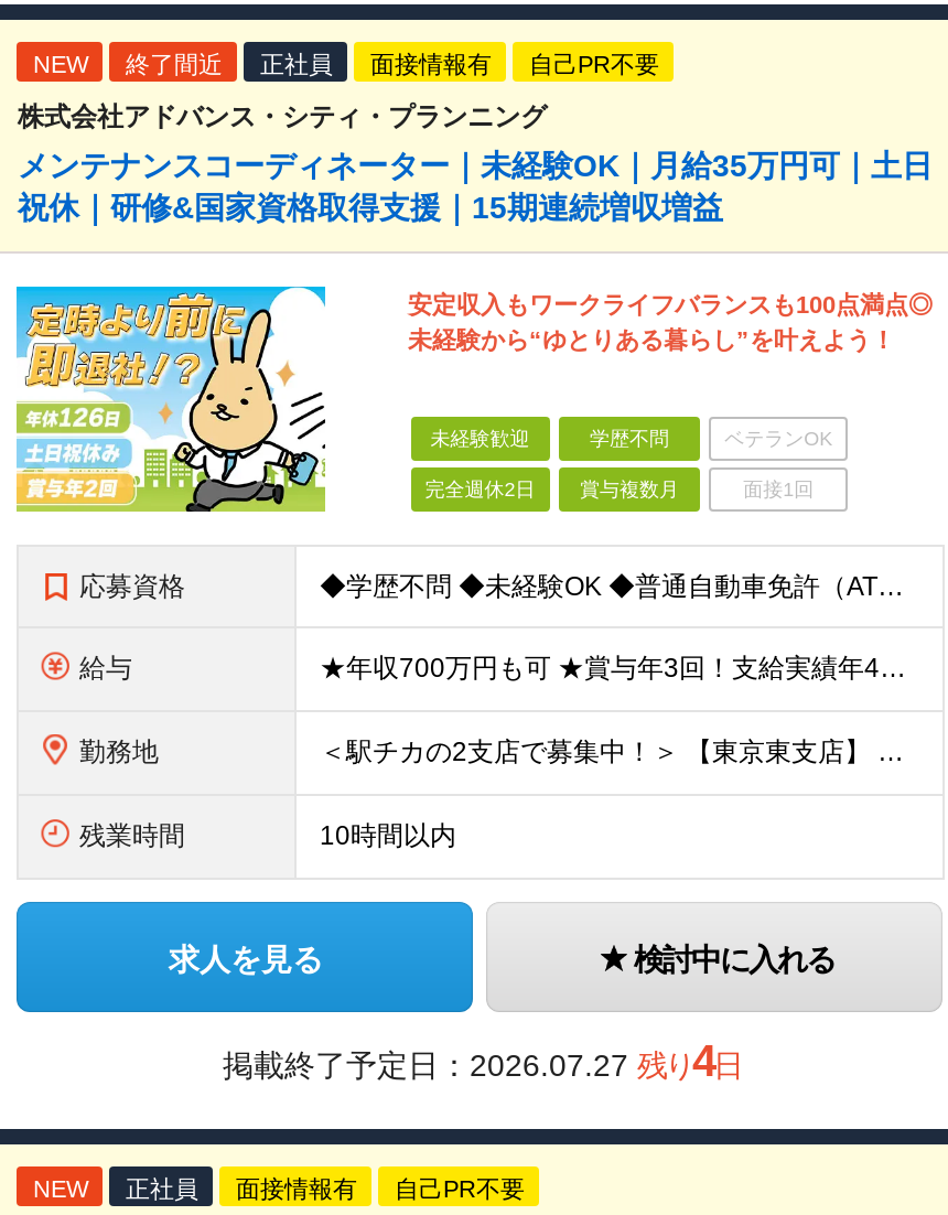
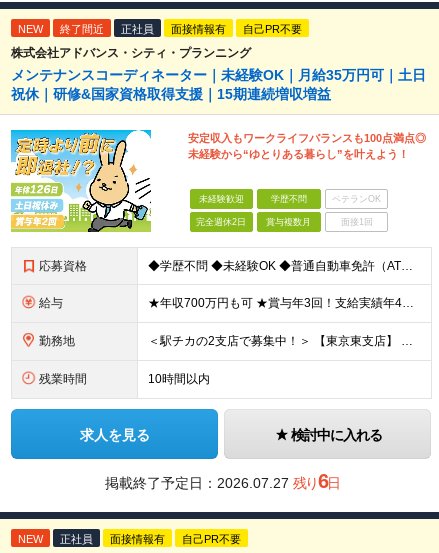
[223,1036,741,1085] 掲載終了予定日：2026.07.27 残り4日 -> [104,470,339,492] 掲載終了予定日：2026.07.27 残り6日

